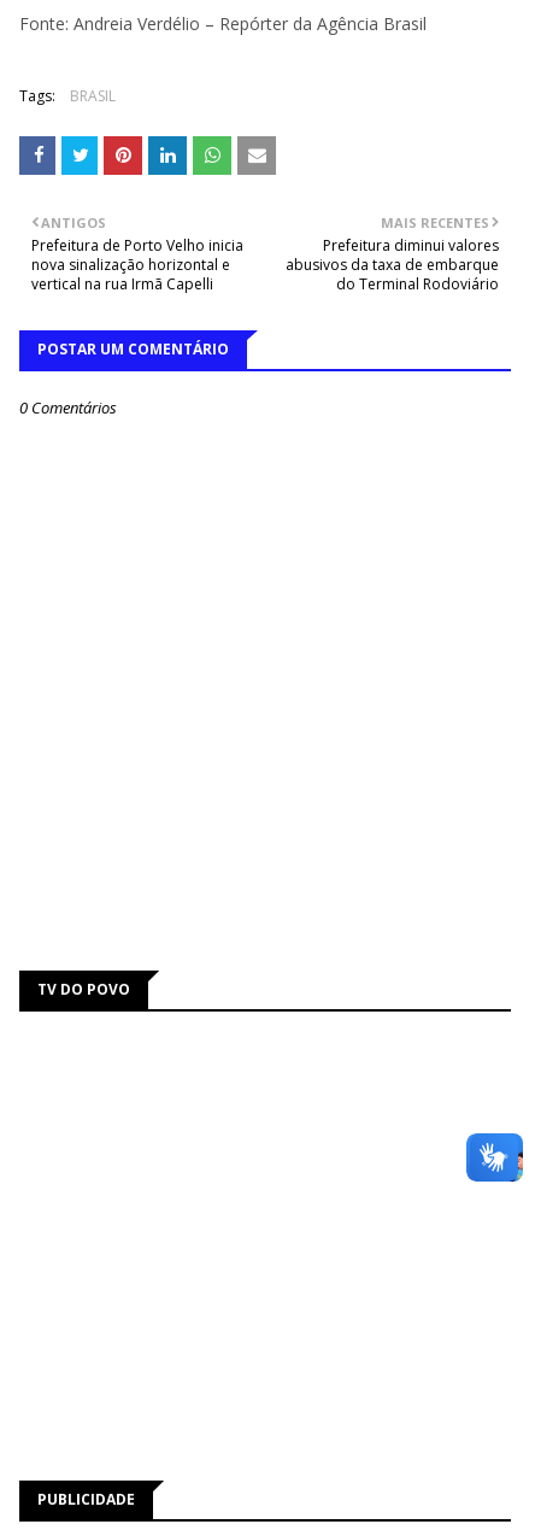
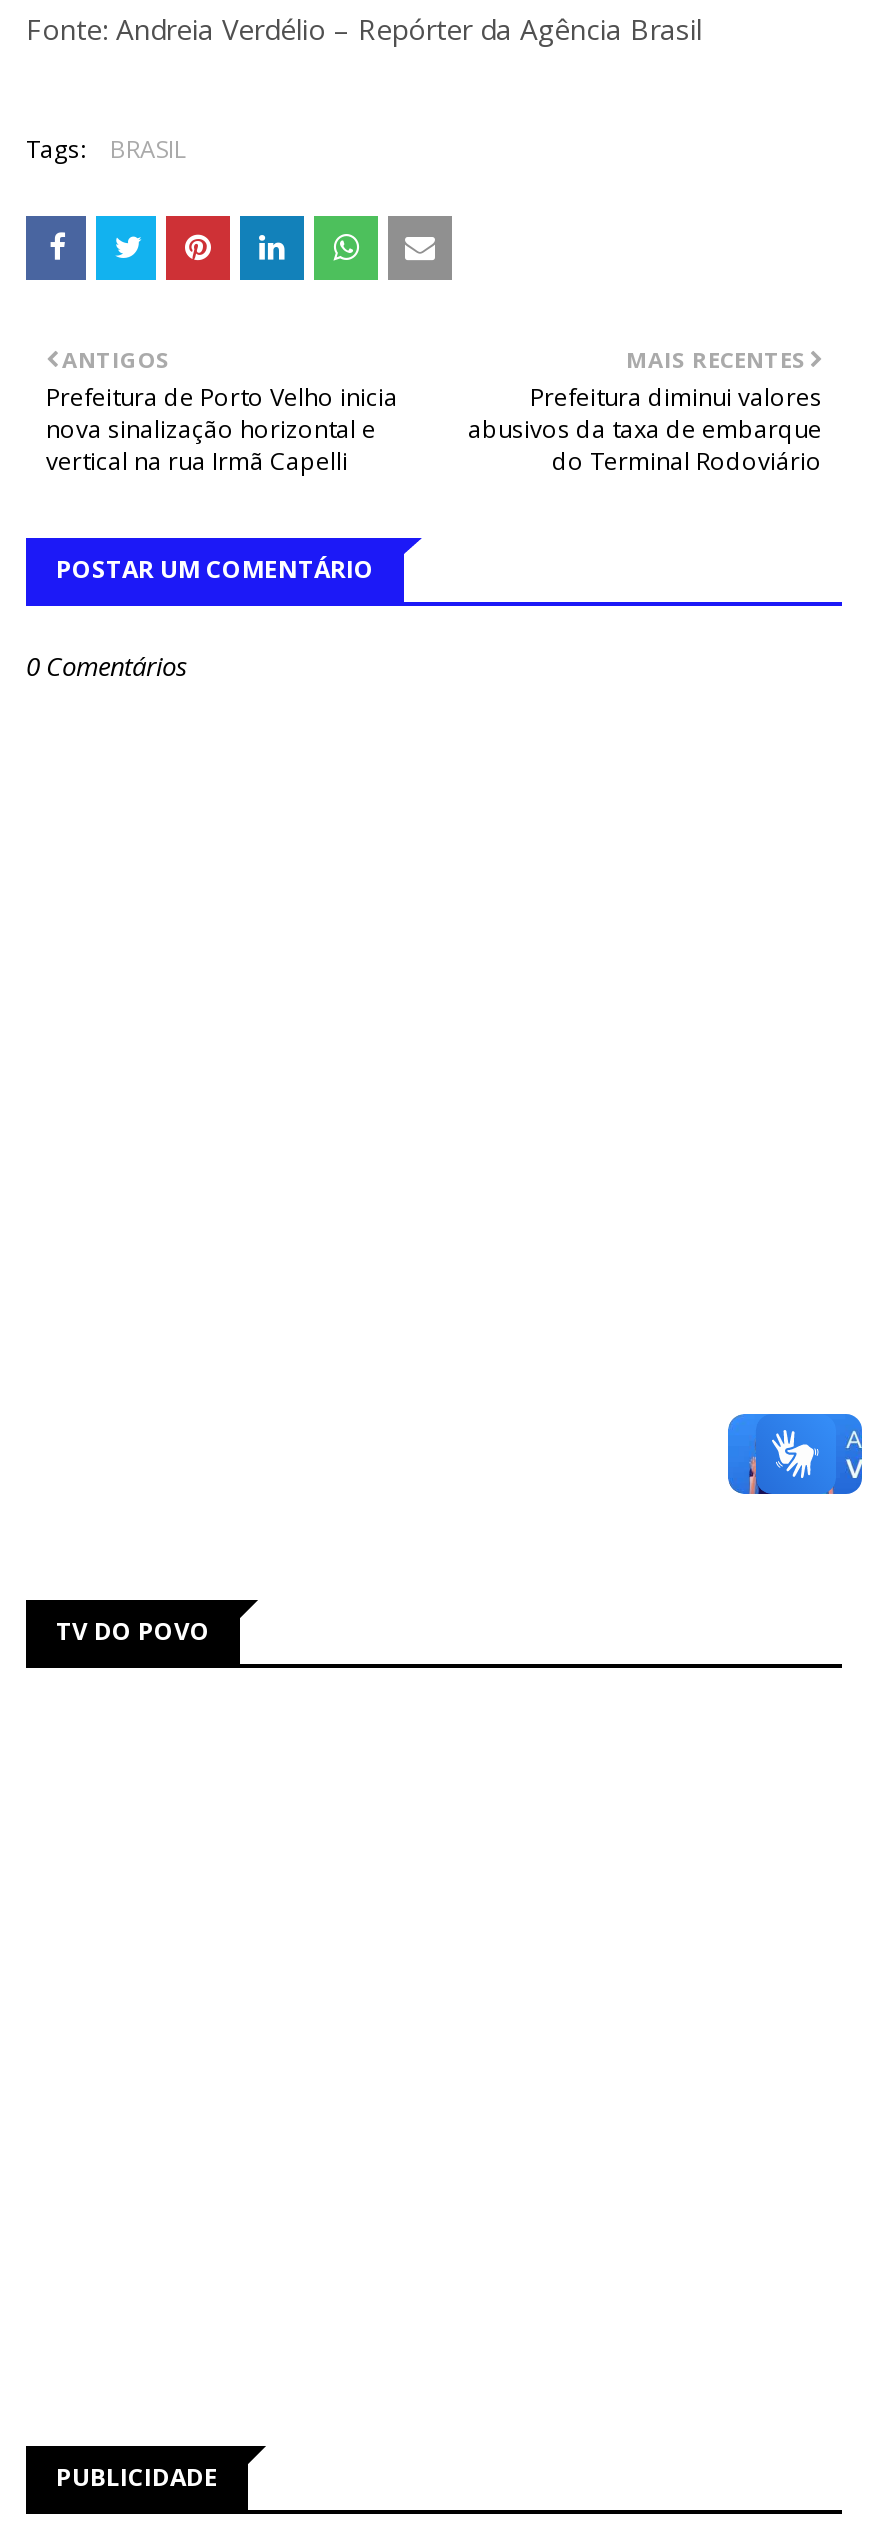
none -> [726,1412,864,1496] [image]
[465,1132,524,1183] [image] -> none

